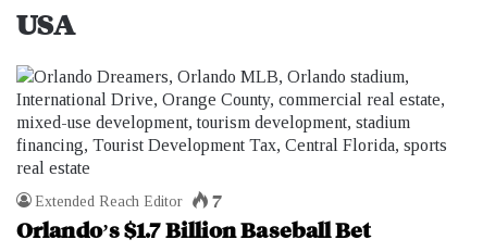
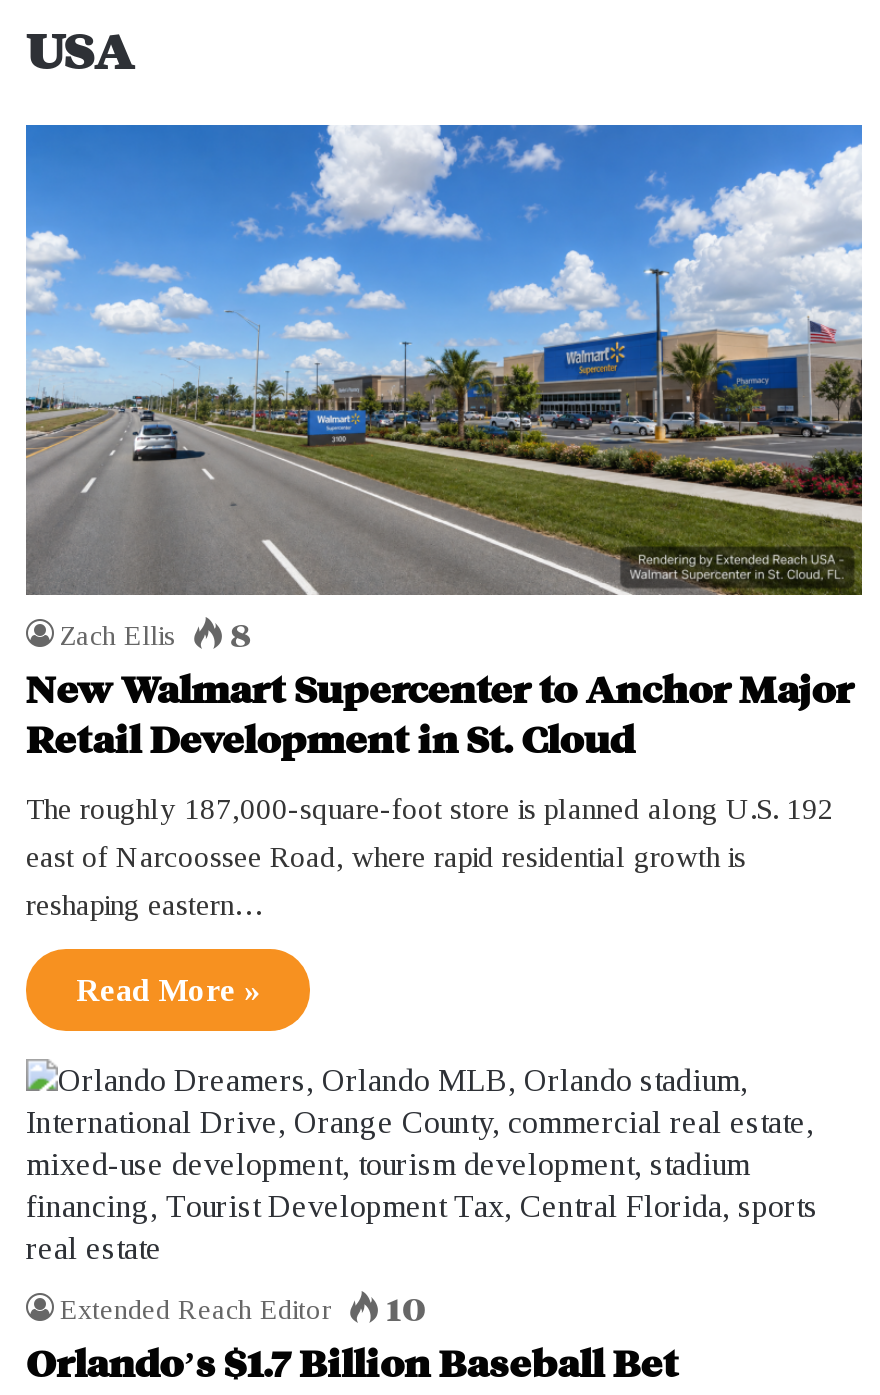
none -> [24,123,864,1007] [image] | Zach Ellis | 8 | New Walmart Supercenter to Anchor Major | Retail Development in St. Cloud | The roughly 187,000-square-foot store is planned along U.S. 192 | east of Narcoossee Road, where rapid residential growth is | reshaping eastern… | Read More »
[35,190,222,212] Extended Reach Editor 7 -> [60,1289,426,1329] Extended Reach Editor 10

